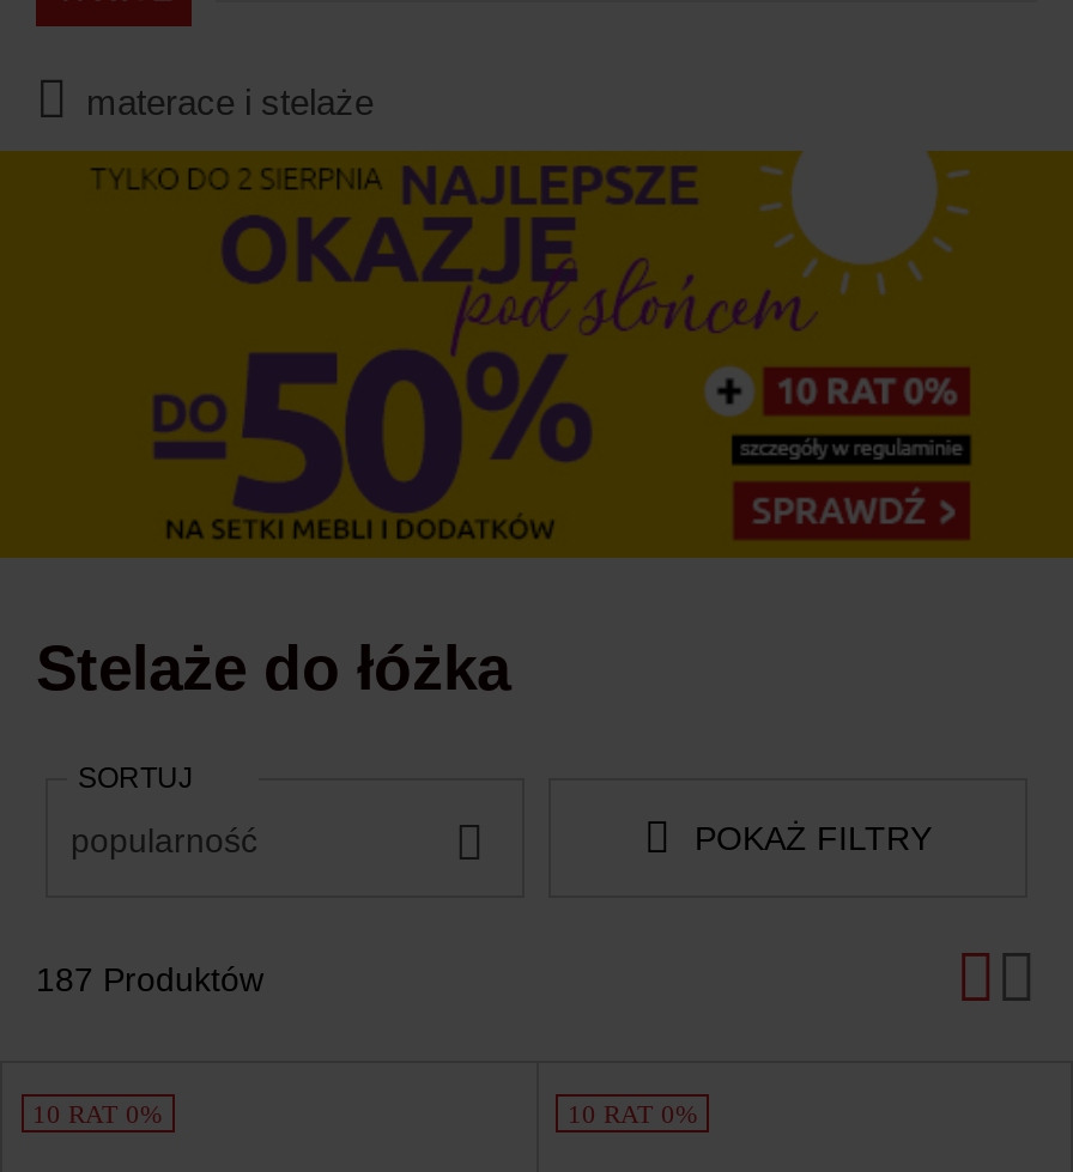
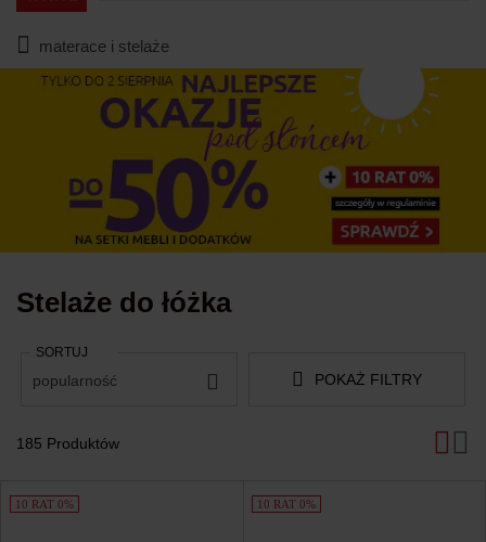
[36,961,263,999] 187 Produktów -> [16,435,119,452] 185 Produktów

